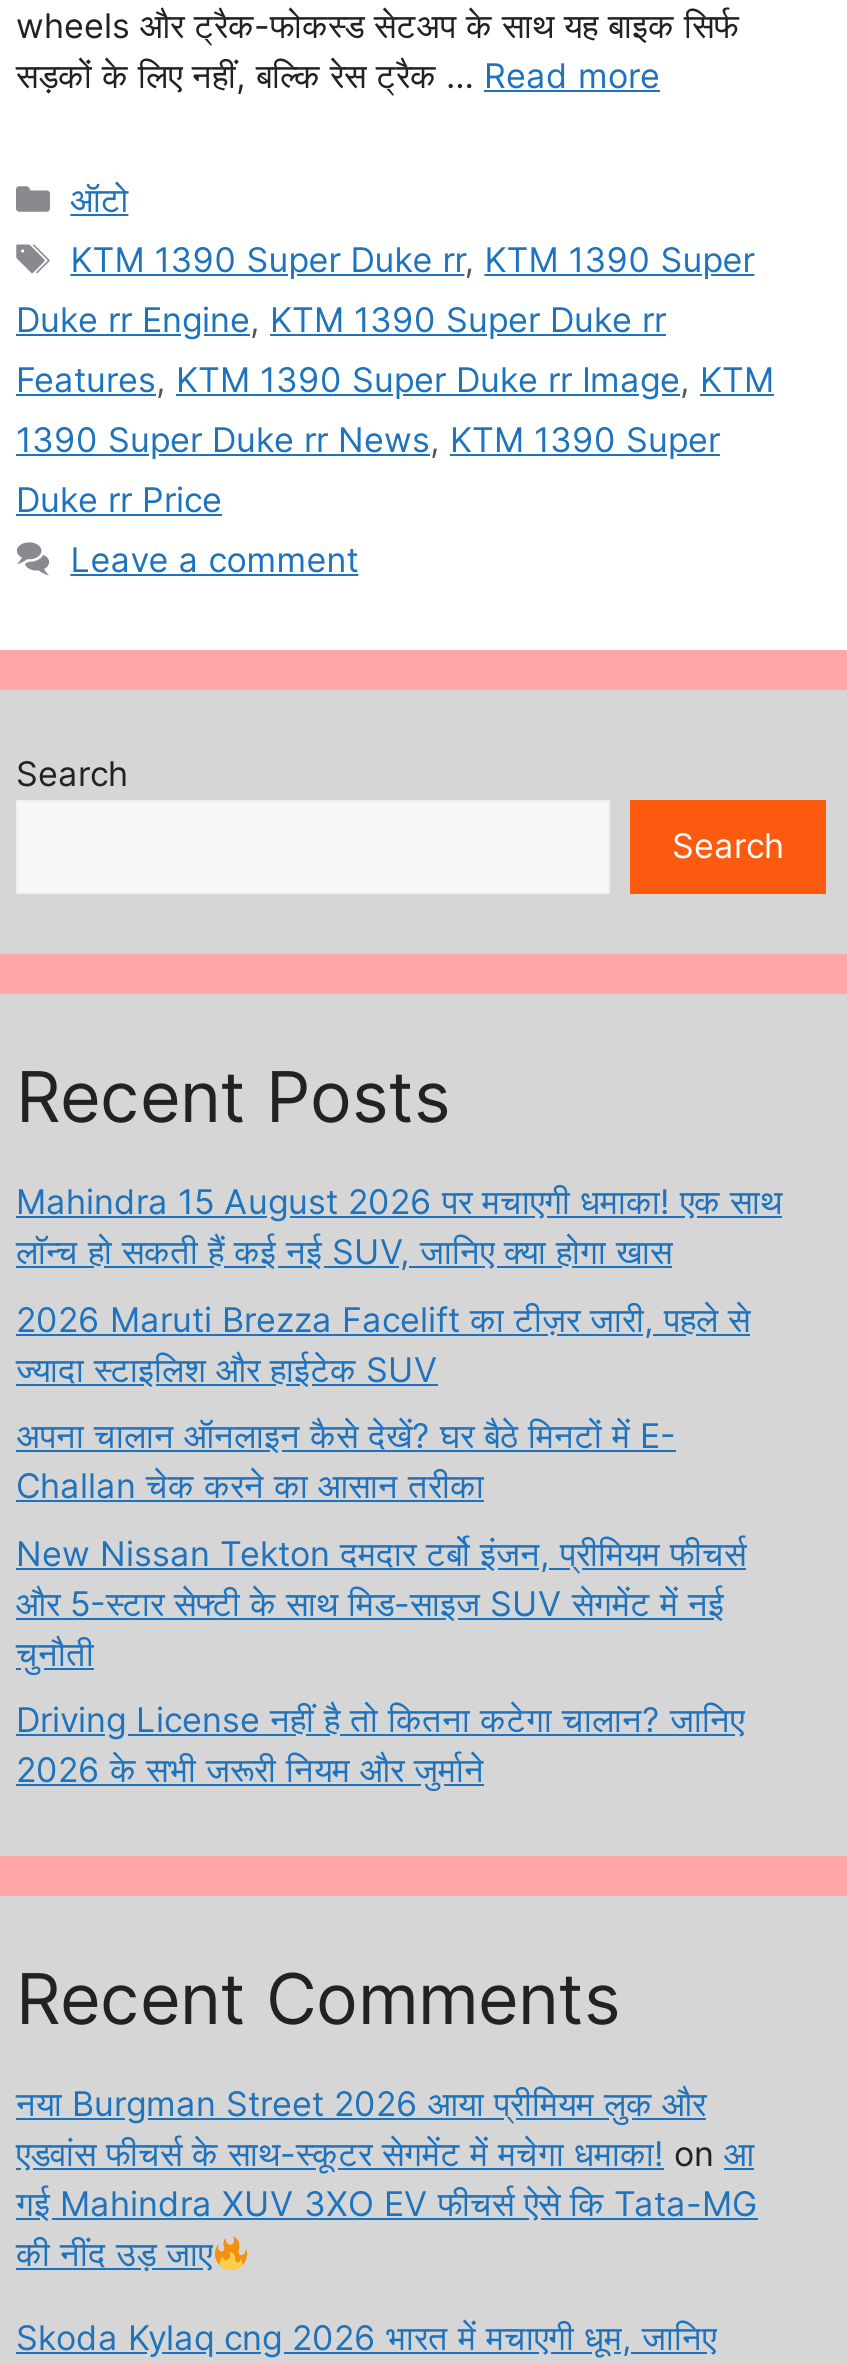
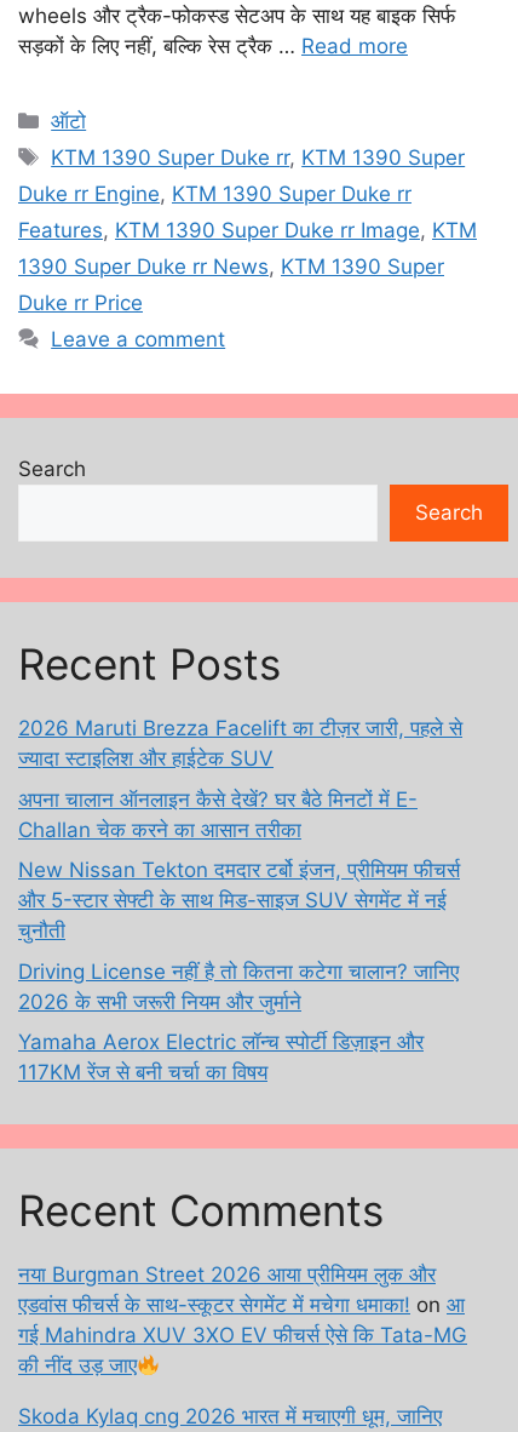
[16,1182,782,1272] Mahindra 15 August 2026 पर मचाएगी धमाका! एक साथ | लॉन्च हो सकती हैं कई नई SUV, जानिए क्या होगा खास -> none
moved [16,1299,750,1790] -> [18,716,462,1014]: 2026 Maruti Brezza Facelift का टीज़र जारी, पहले से | ज्यादा स्टाइलिश और हाईटेक SUV | अपना चालान ऑनलाइन कैसे देखें? घर बैठे मिनटों में E- | ... | Driving License नहीं है तो कितना कटेगा चालान? जानिए | 2026 के सभी जरूरी नियम और जुर्माने
none -> [18,1030,424,1085] Yamaha Aerox Electric लॉन्च स्पोर्टी डिज़ाइन और | 117KM रेंज से बनी चर्चा का विषय

